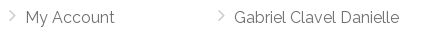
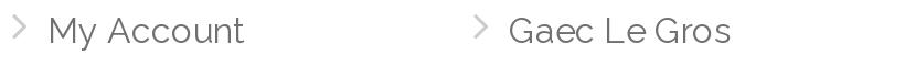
[234,8,399,27] Gabriel Clavel Danielle -> [509,11,732,53] Gaec Le Gros

